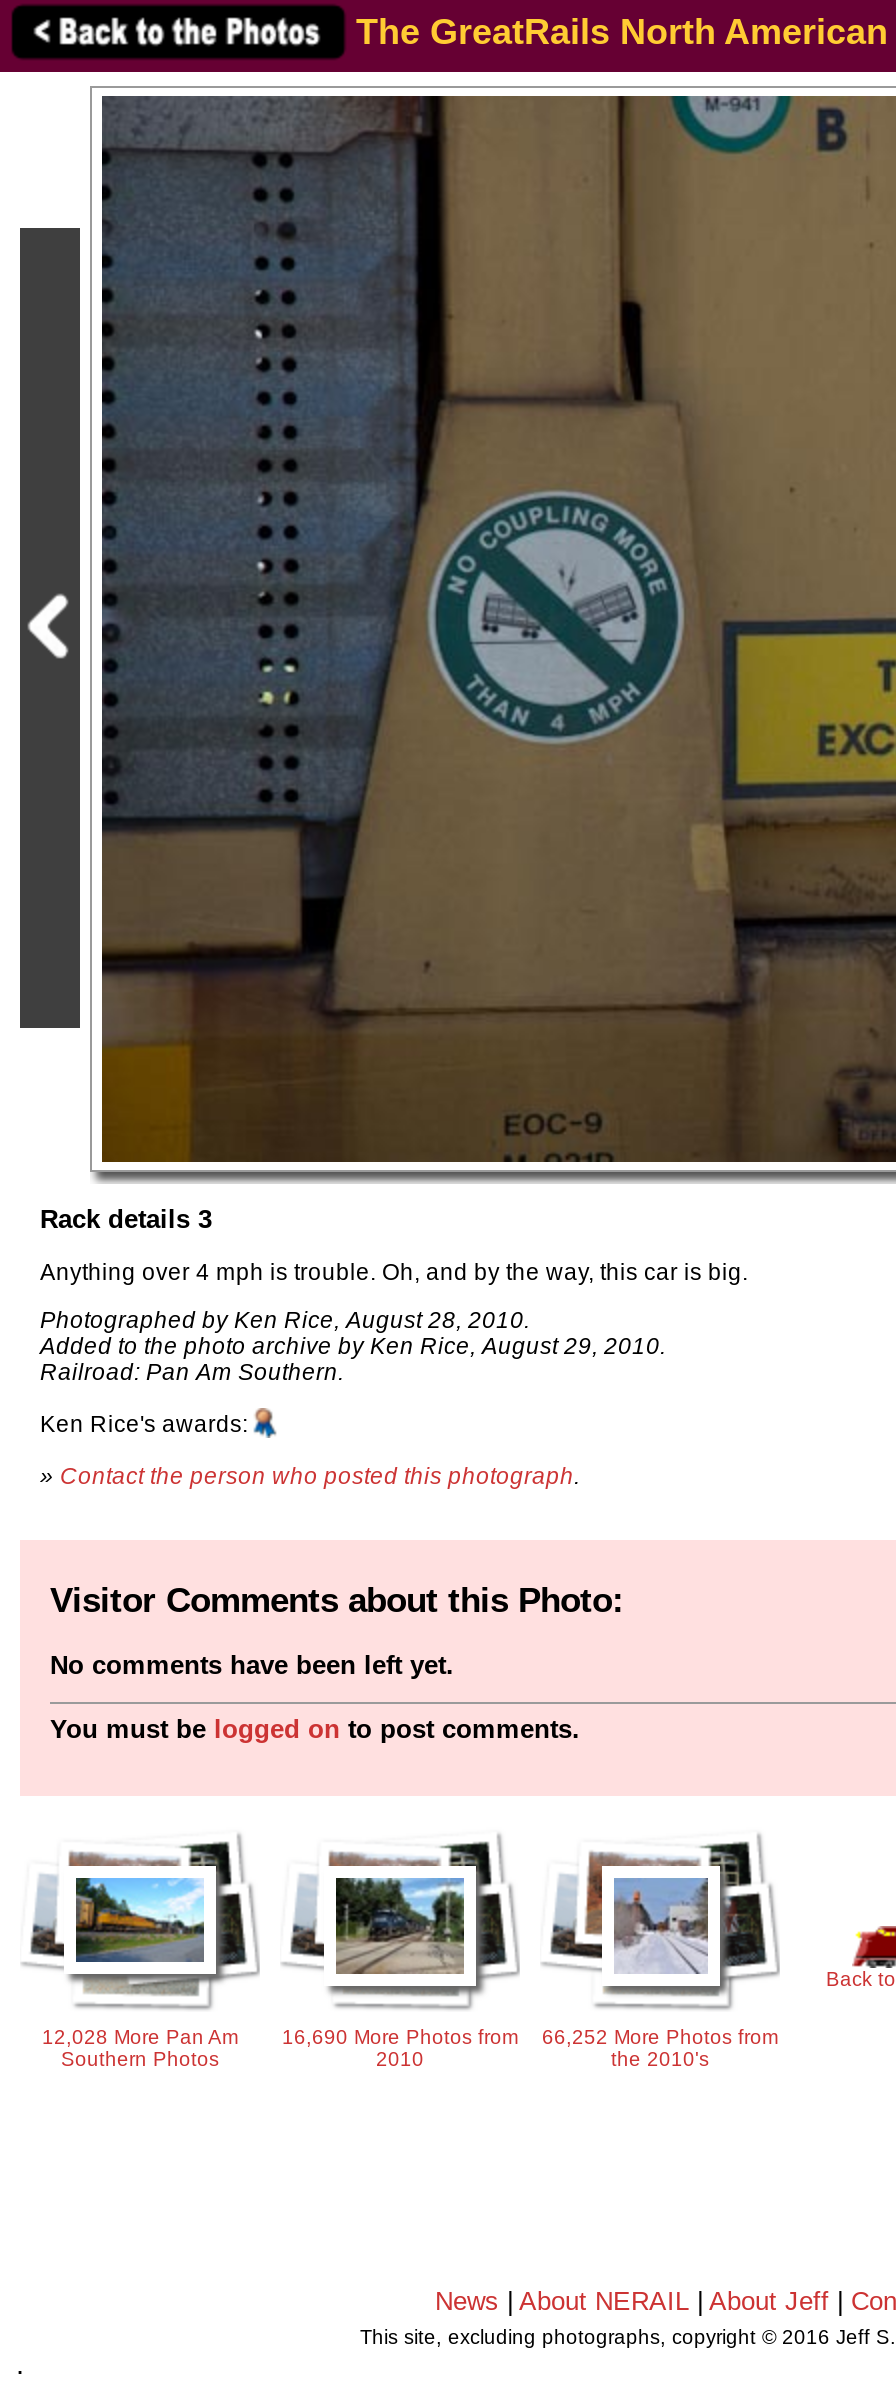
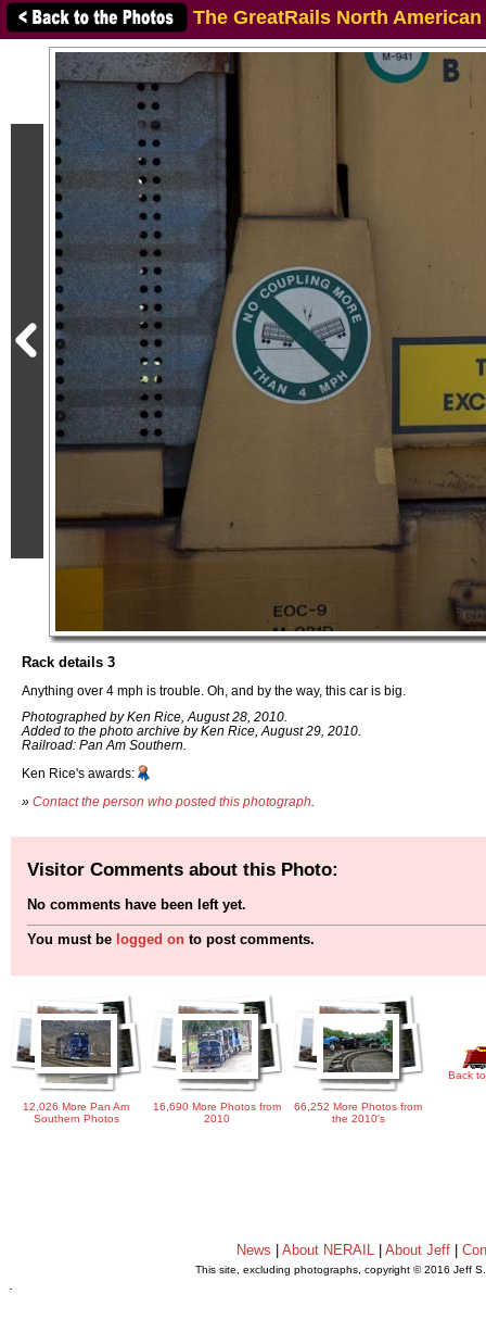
[42,1864,778,2049] [image] | 12,028 More Pan Am 16,690 More Photos from 66,252 More Photos from -> [23,1013,422,1113] [image] | 12,026 More Pan Am 16,690 More Photos from 66,252 More Photos from
[78,1876,204,1962] [image] -> [41,1019,112,1067] [image]
[334,1876,466,1976] [image] -> [182,1019,252,1071] [image]

